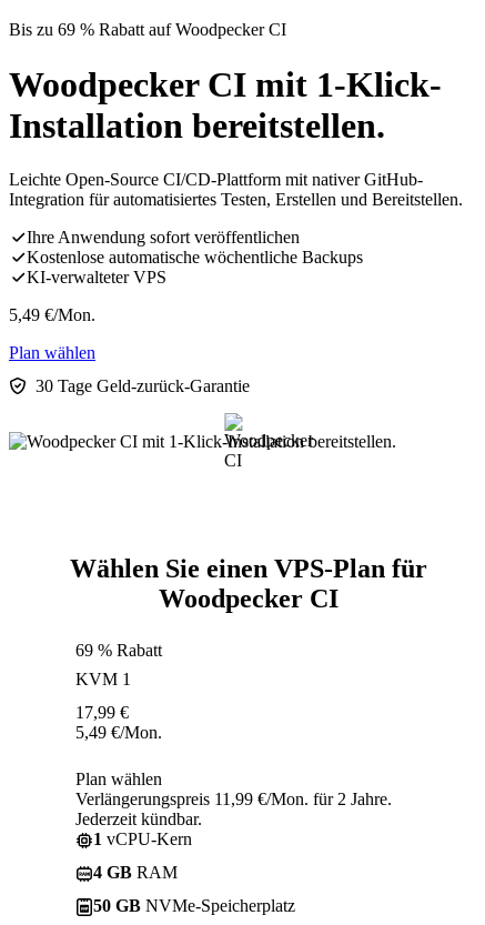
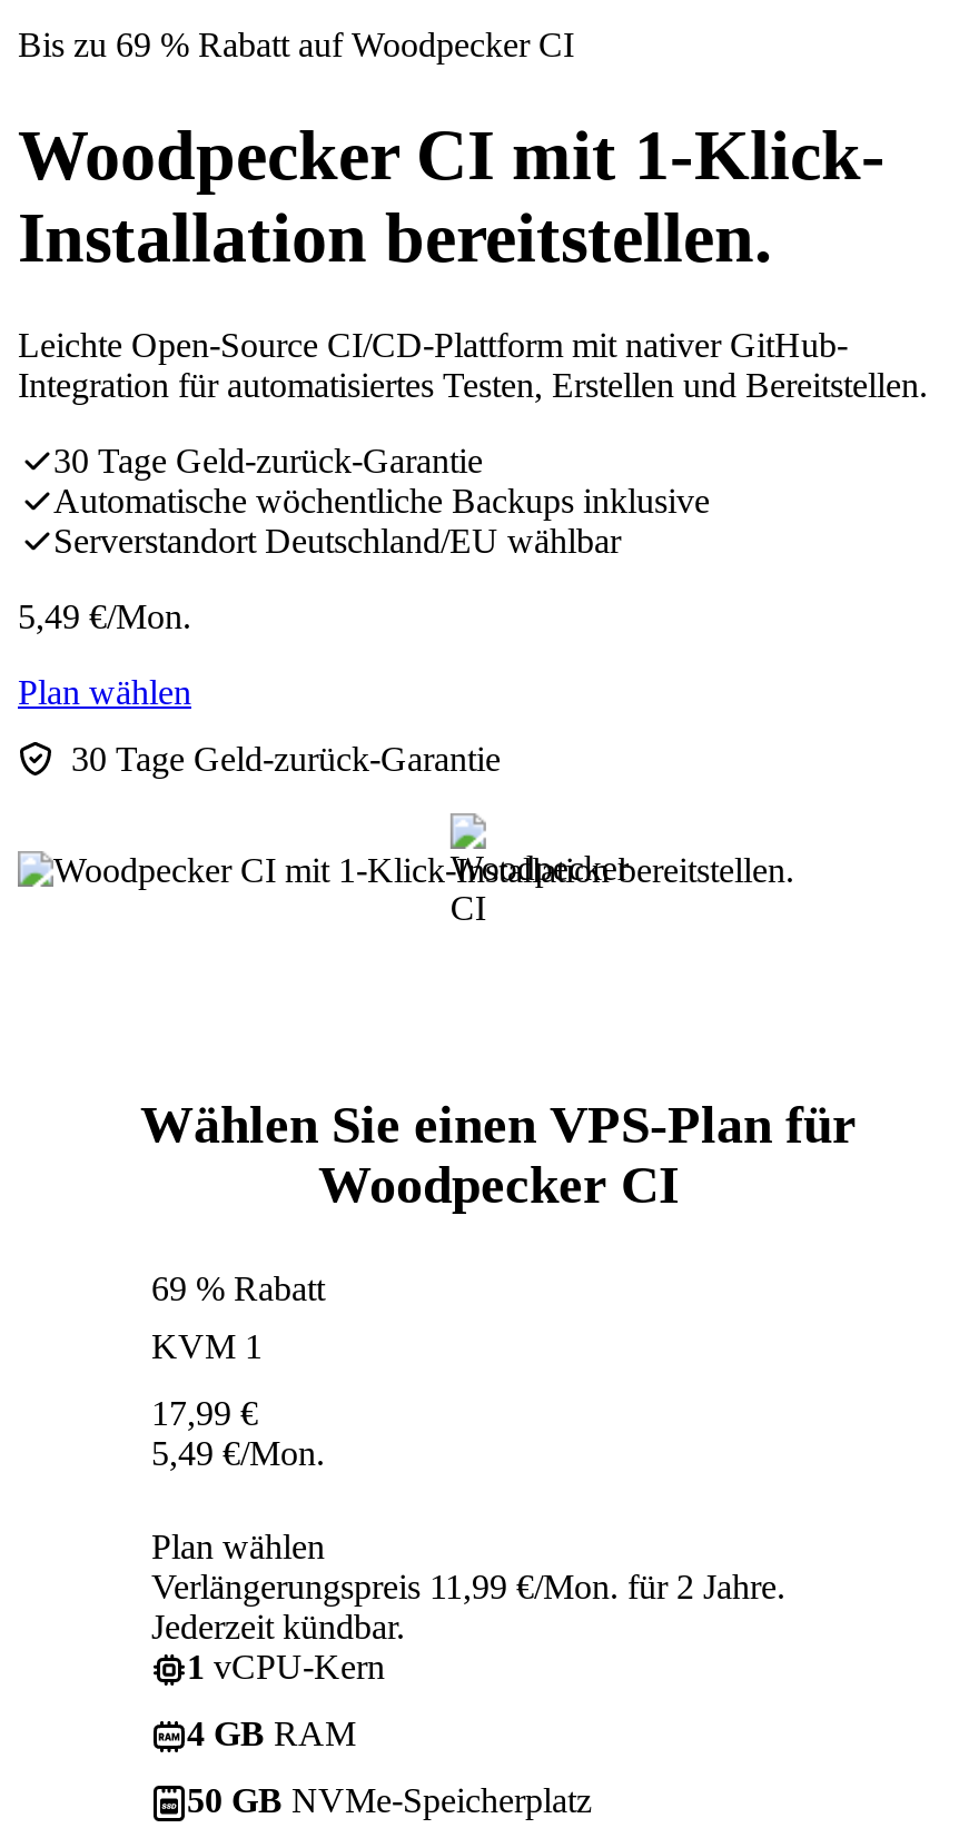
[27,228,363,287] Ihre Anwendung sofort veröffentlichen | Kostenlose automatische wöchentliche Backups | KI-verwalteter VPS -> [53,442,710,560] 30 Tage Geld-zurück-Garantie | Automatische wöchentliche Backups inklusive | Serverstandort Deutschland/EU wählbar

